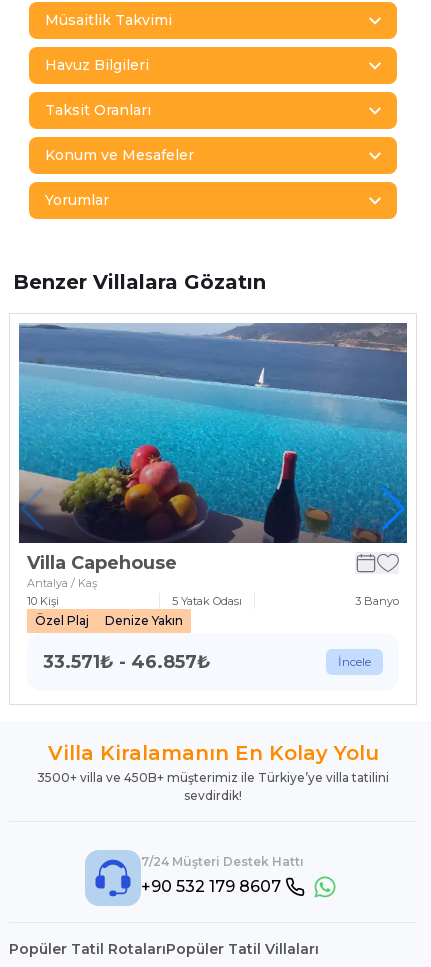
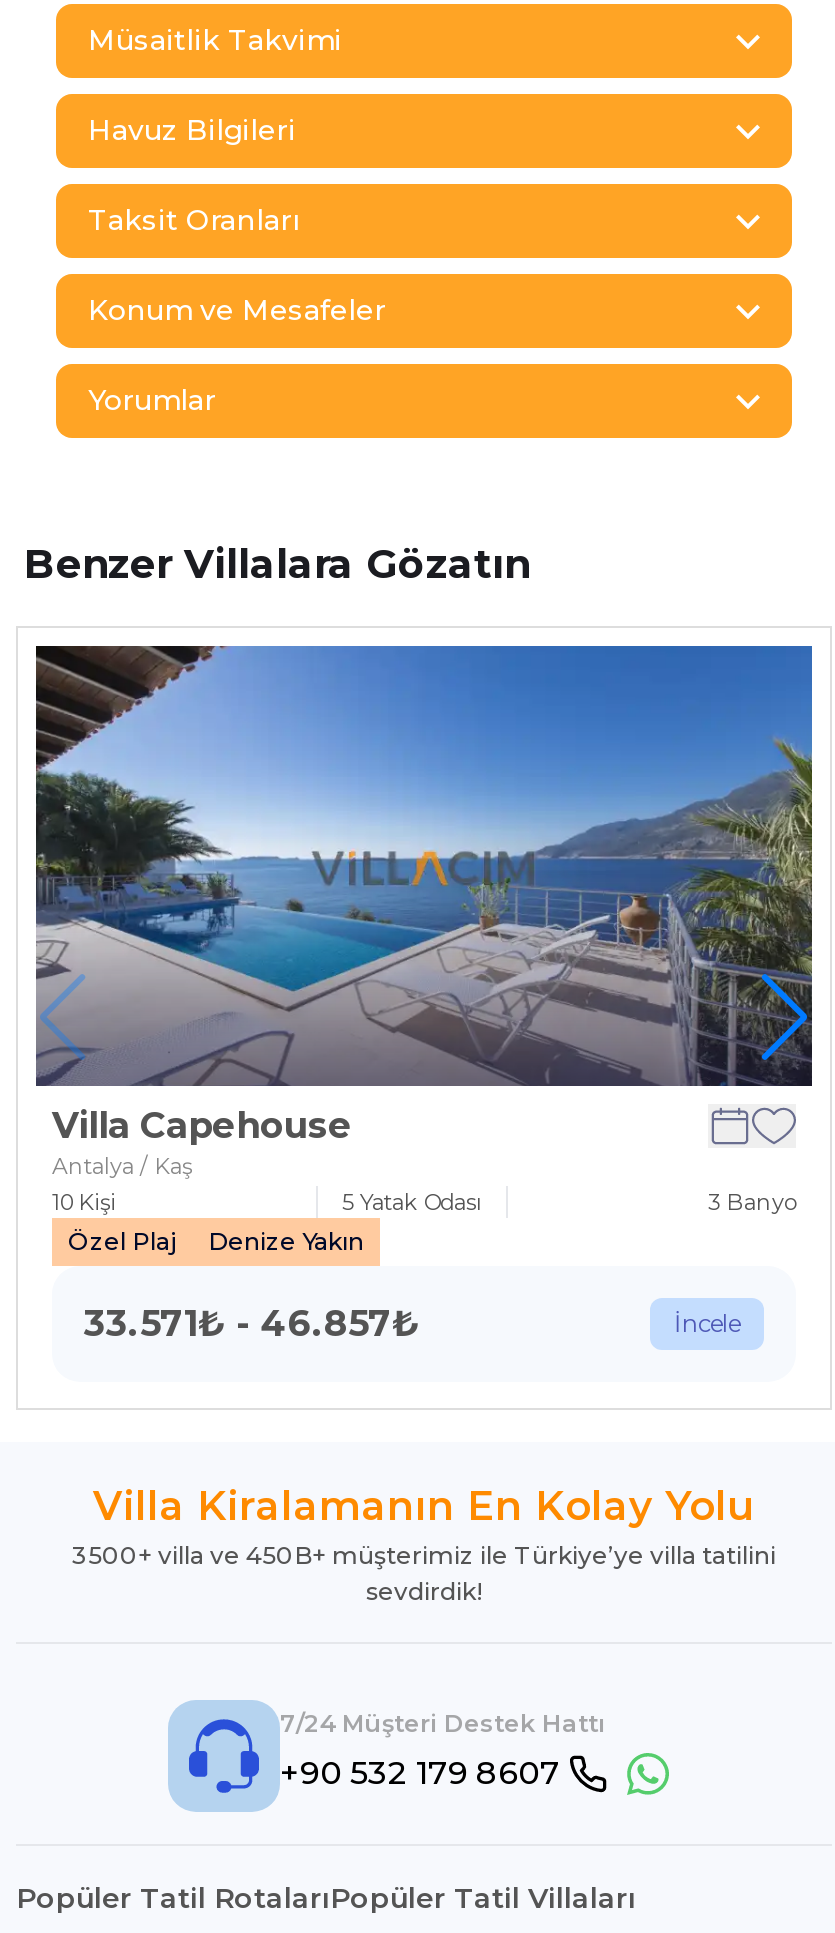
[18,323,408,543] [image] -> [34,644,814,1086] [image]

